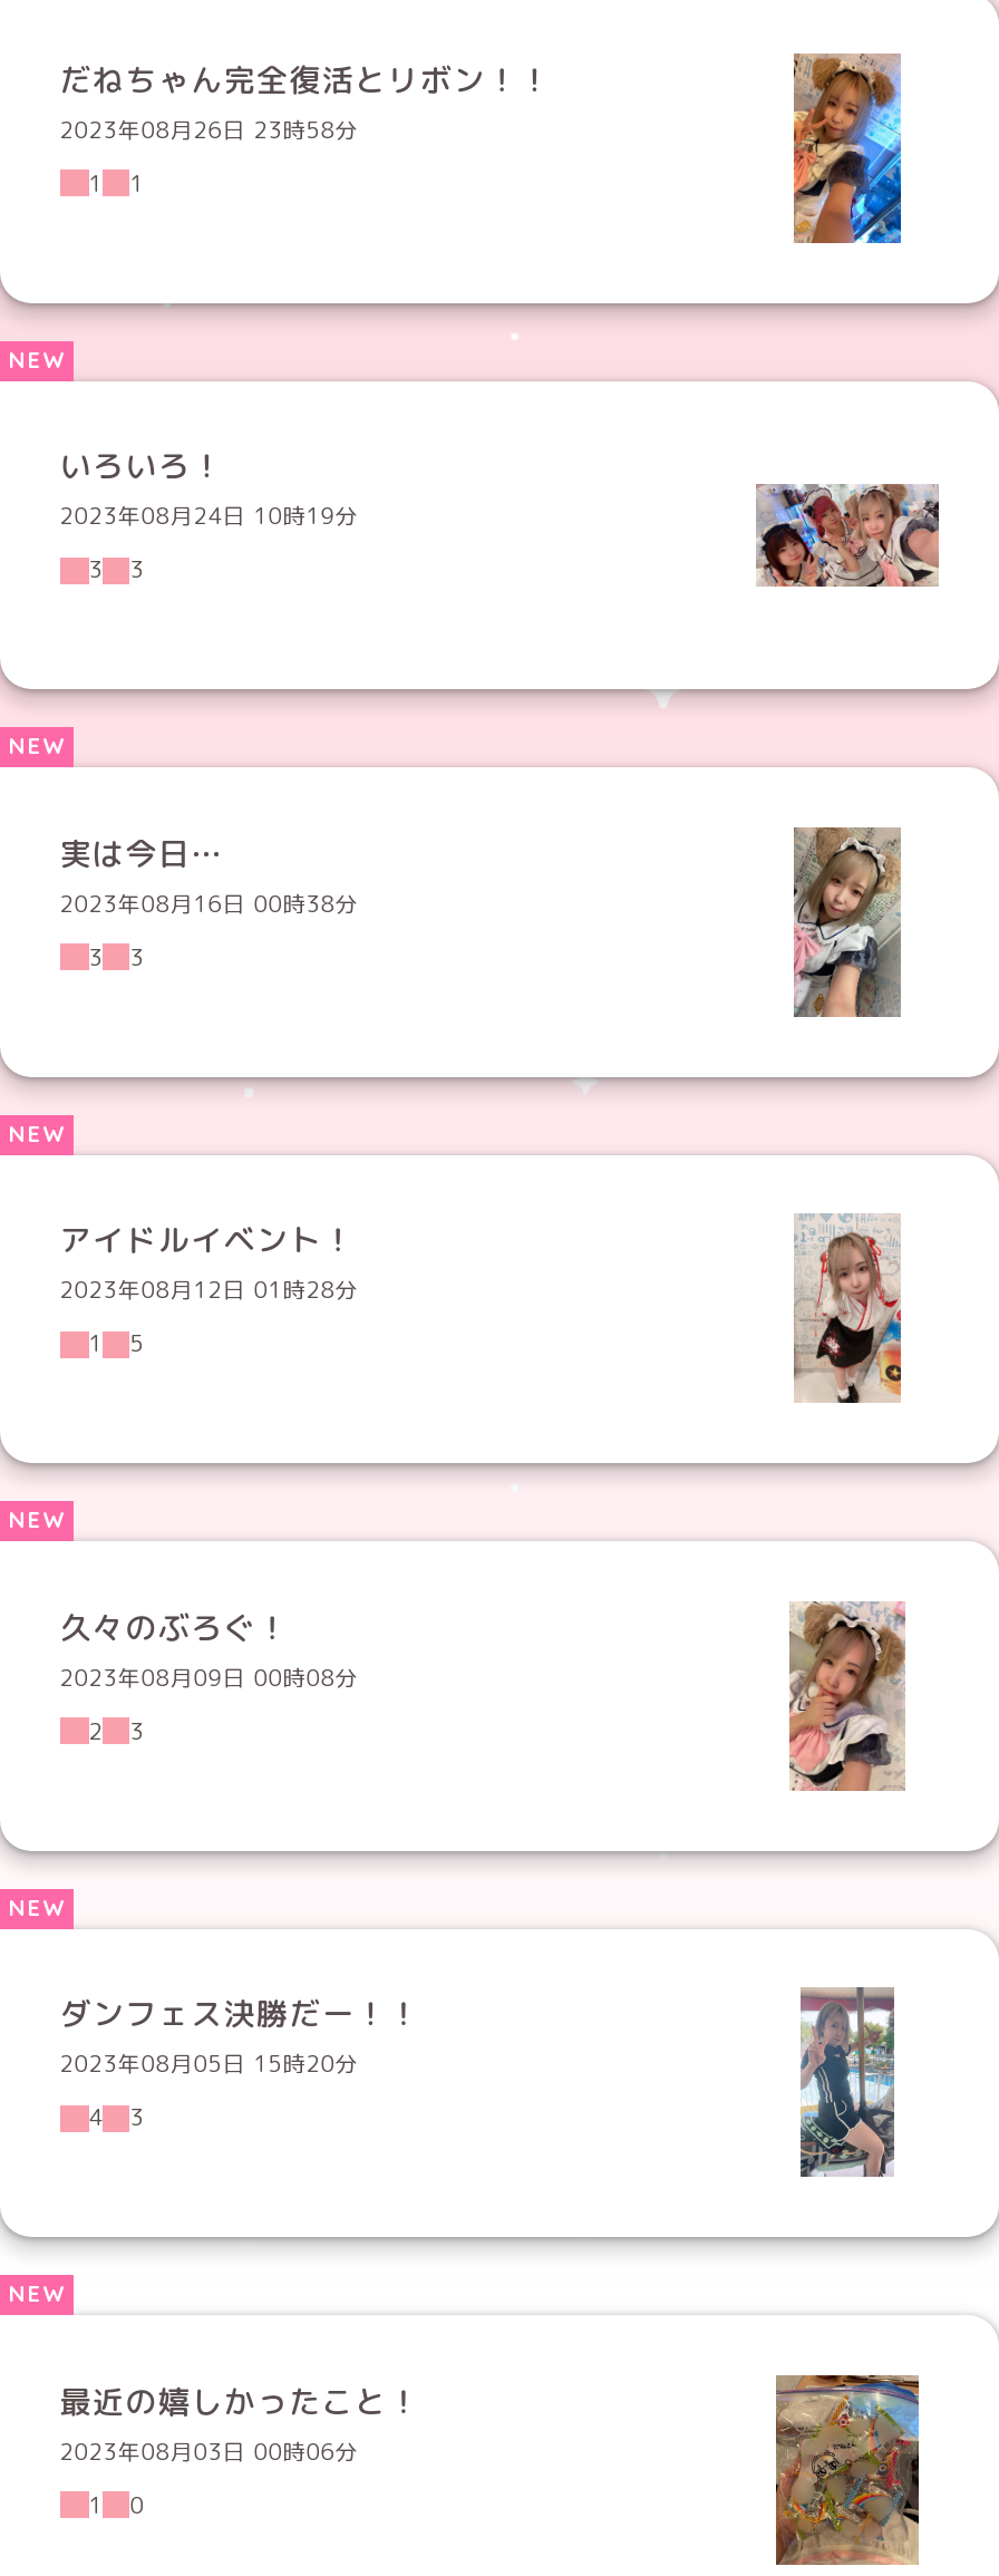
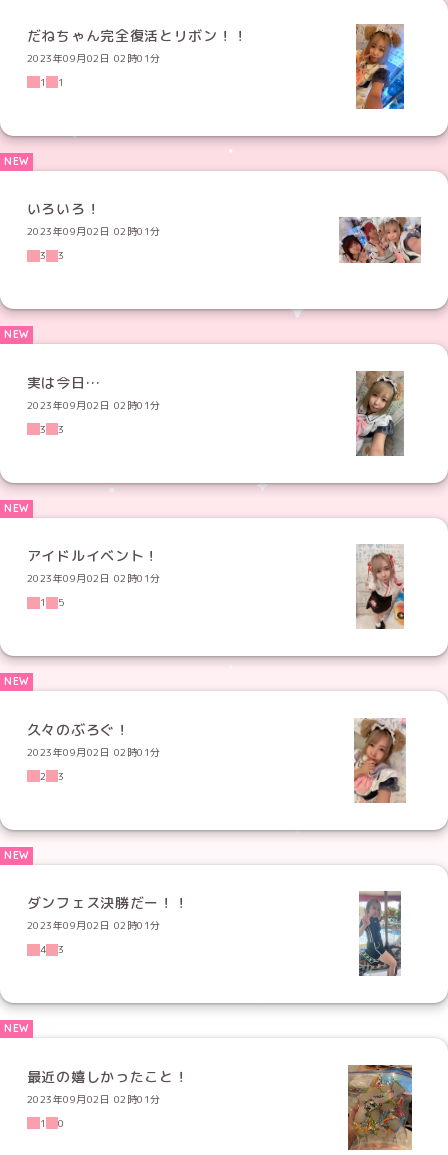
[60,114,358,145] 2023年08月26日 23時58分 -> [27,51,161,65] 2023年09月02日 02時01分
[60,500,358,532] 2023年08月24日 10時19分 -> [27,224,161,238] 2023年09月02日 02時01分
[60,887,358,919] 2023年08月16日 00時38分 -> [27,398,161,412] 2023年09月02日 02時01分
[60,1274,358,1306] 2023年08月12日 01時28分 -> [27,571,161,585] 2023年09月02日 02時01分
[60,1661,358,1692] 2023年08月09日 00時08分 -> [27,745,161,759] 2023年09月02日 02時01分
[60,2048,358,2079] 2023年08月05日 15時20分 -> [27,918,161,932] 2023年09月02日 02時01分
[60,2435,358,2466] 2023年08月03日 00時06分 -> [27,1092,161,1106] 2023年09月02日 02時01分

